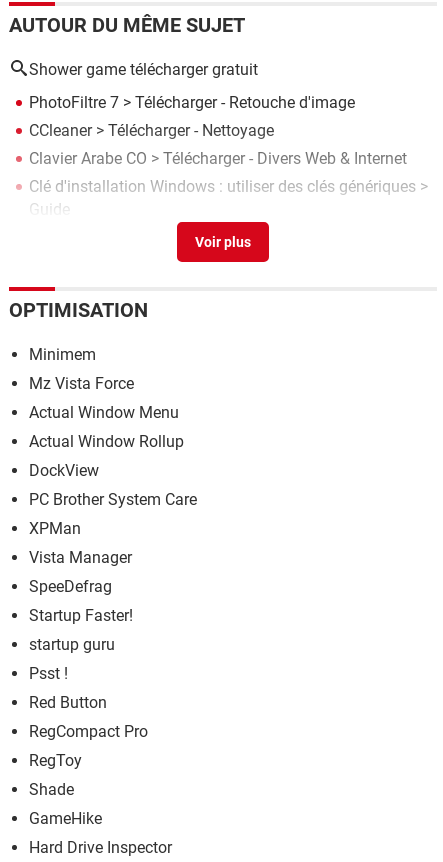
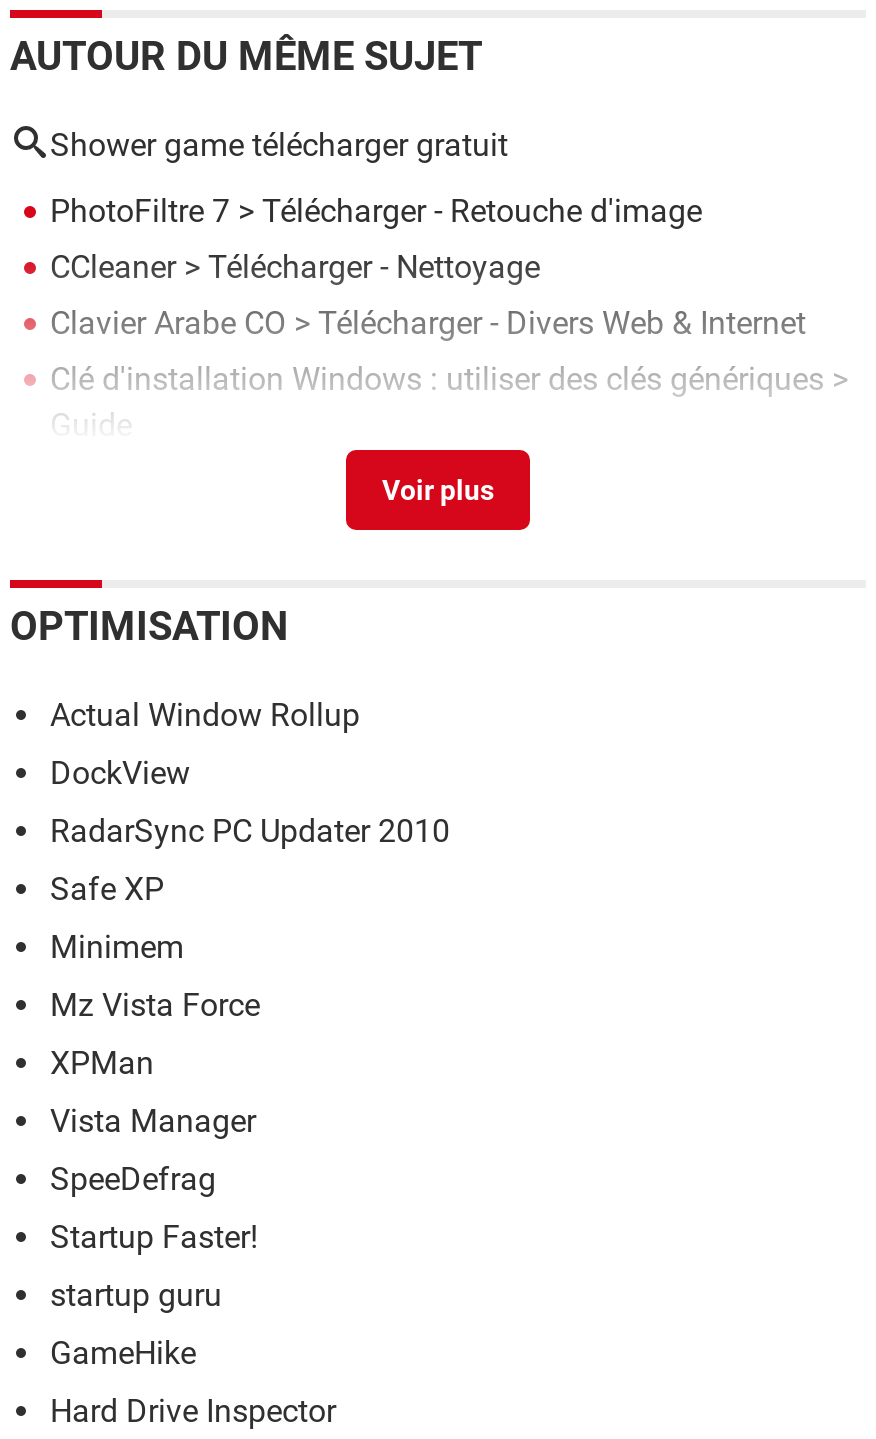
none -> [50,812,450,908] RadarSync PC Updater 2010 | Safe XP
moved [29,345,134,393] -> [50,928,260,1024]: Minimem | Mz Vista Force
[29,403,197,509] Actual Window Menu | PC Brother System Care -> none
moved [29,432,184,480] -> [50,696,360,792]: Actual Window Rollup | DockView
[29,664,148,799] Psst ! | Red Button | RegCompact Pro | RegToy | Shade -> none

